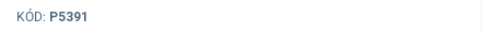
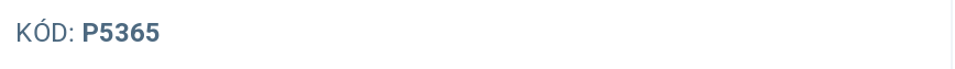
[16,10,89,25] KÓD: P5391 -> [15,18,161,49] KÓD: P5365

